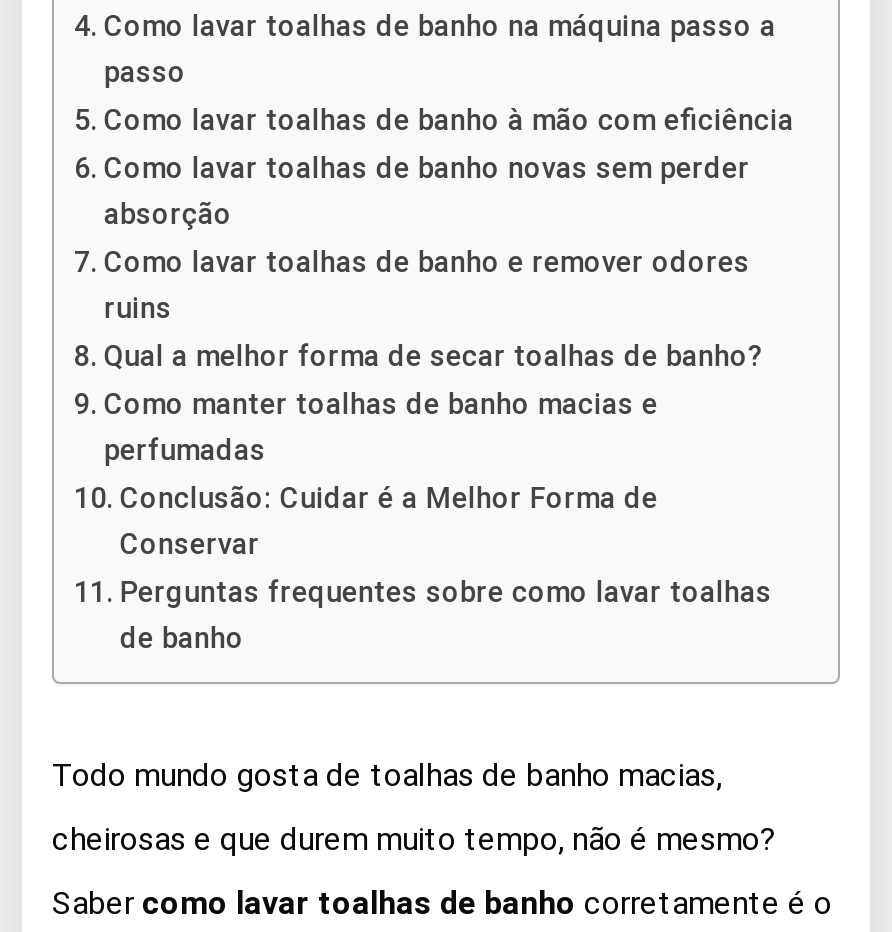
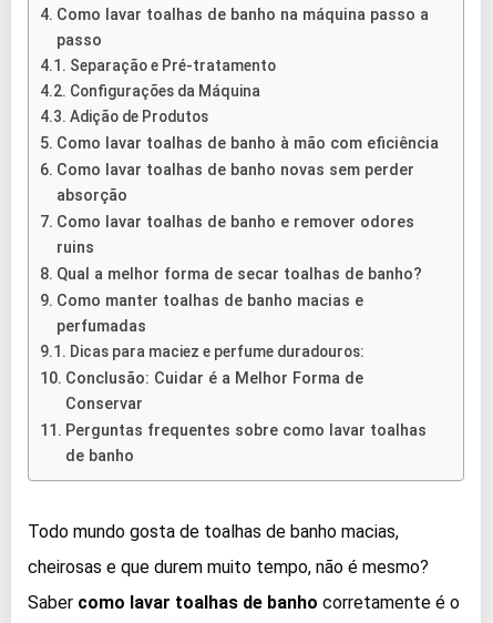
none -> [69,56,276,125] Separação e Pré-tratamento | Configurações da Máquina | Adição de Produtos
none -> [69,342,363,360] Dicas para maciez e perfume duradouros:

